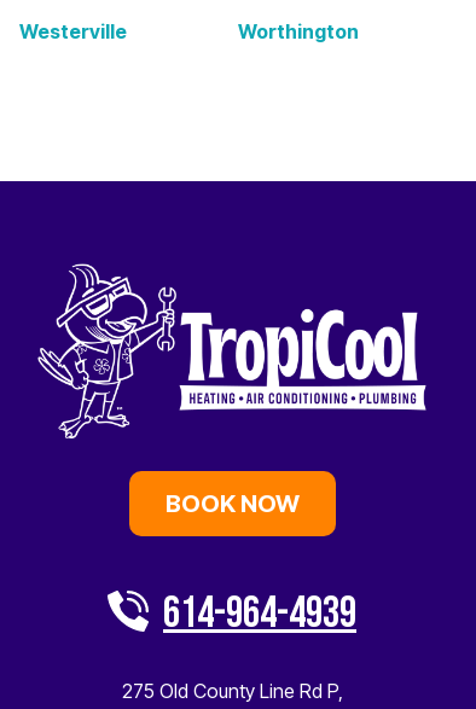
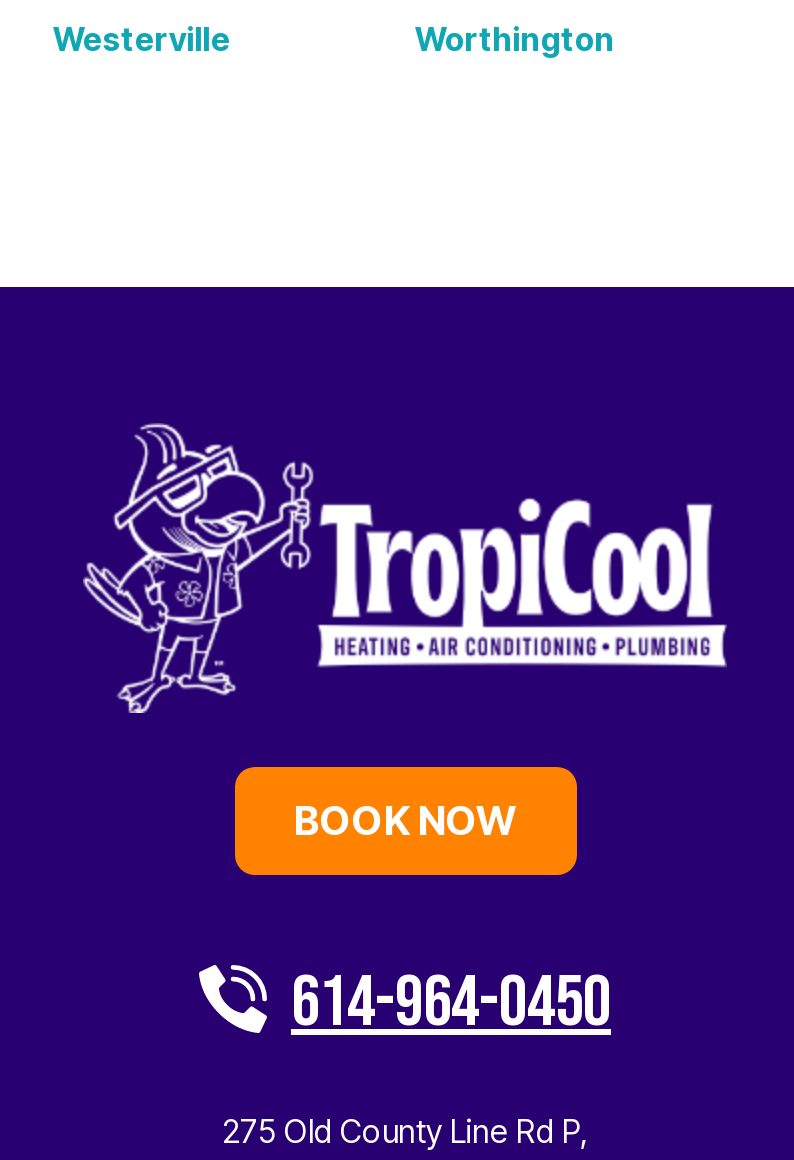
[163,588,356,640] 614-964-4939 -> [291,960,611,1046] 614-964-0450

